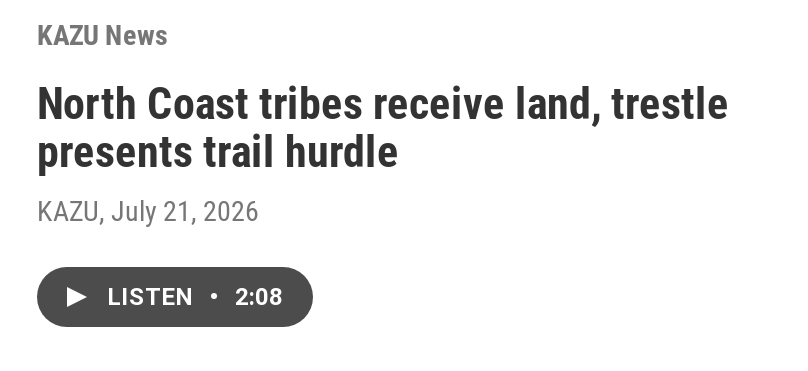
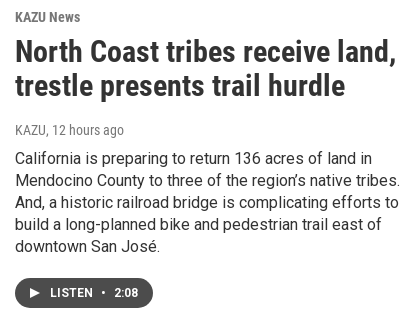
[37,79,729,227] North Coast tribes receive land, trestle | presents trail hurdle | KAZU, July 21, 2026 -> [15,34,400,256] North Coast tribes receive land, | trestle presents trail hurdle | KAZU, 12 hours ago | California is preparing to return 136 acres of land in | Mendocino County to three of the region’s native tribes. | And, a historic railroad bridge is complicating efforts to | build a long-planned bike and pedestrian trail east of | downtown San José.

